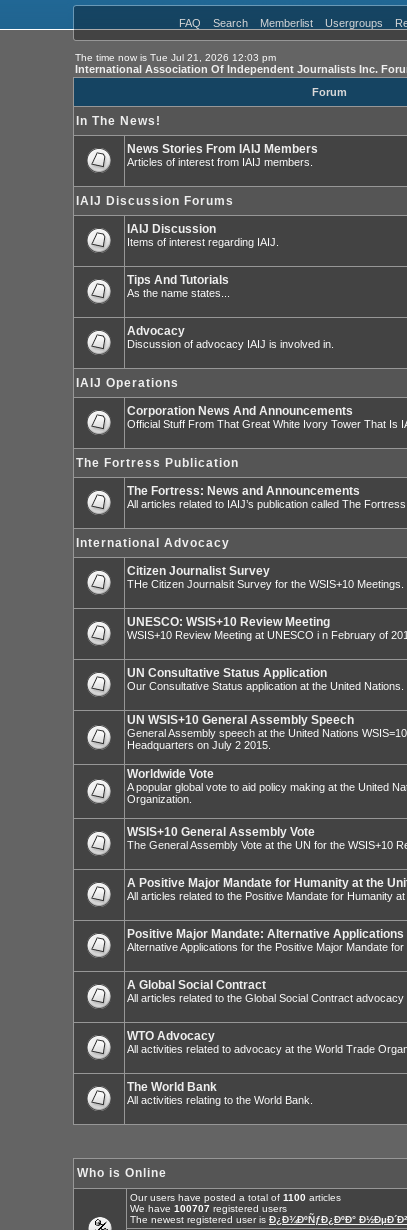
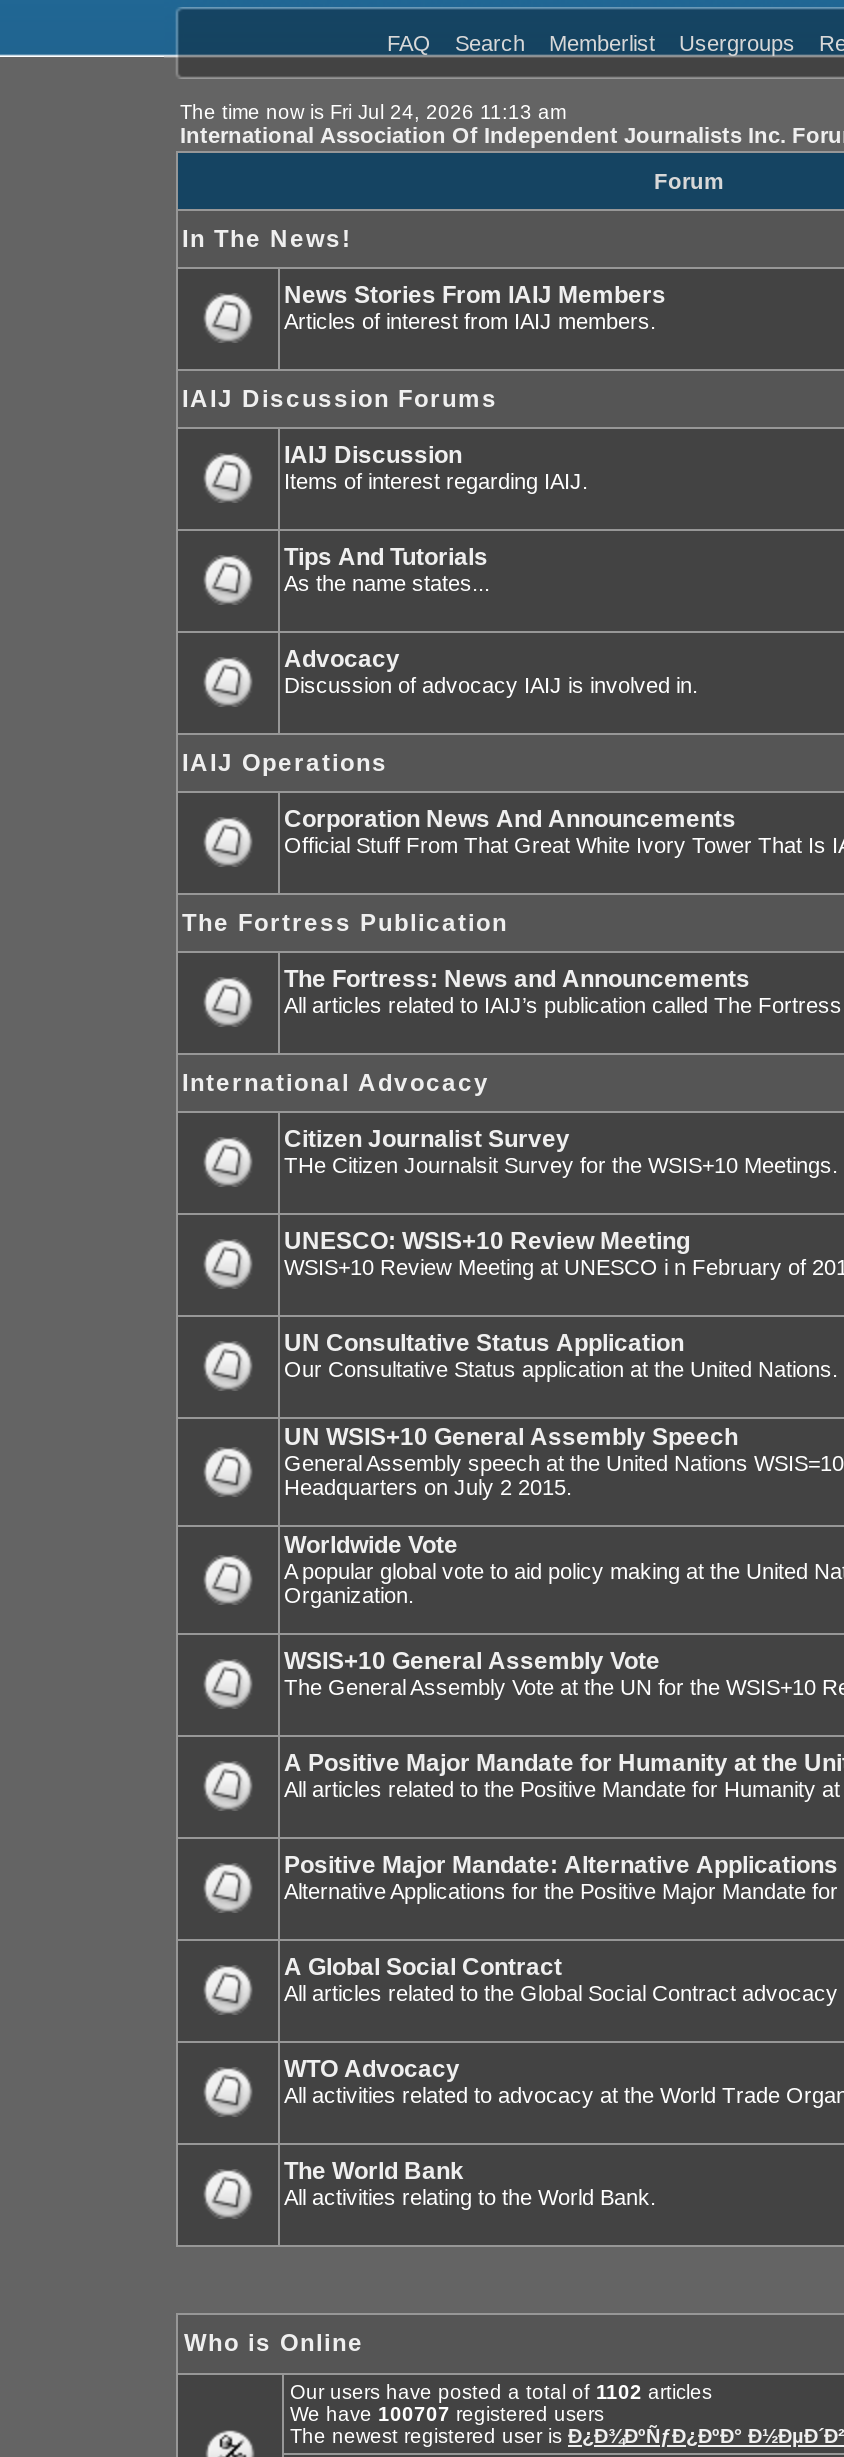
[75,52,276,63] The time now is Tue Jul 21, 2026 12:03 pm -> [180,101,566,123] The time now is Fri Jul 24, 2026 11:13 am
[130,1192,341,1203] Our users have posted a total of 1100 articles -> [290,2381,712,2403] Our users have posted a total of 1102 articles

